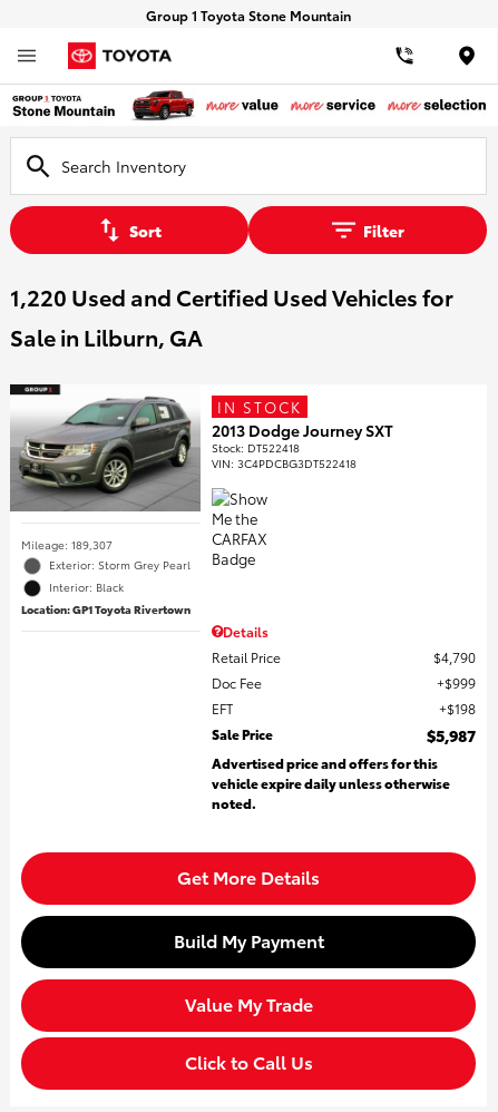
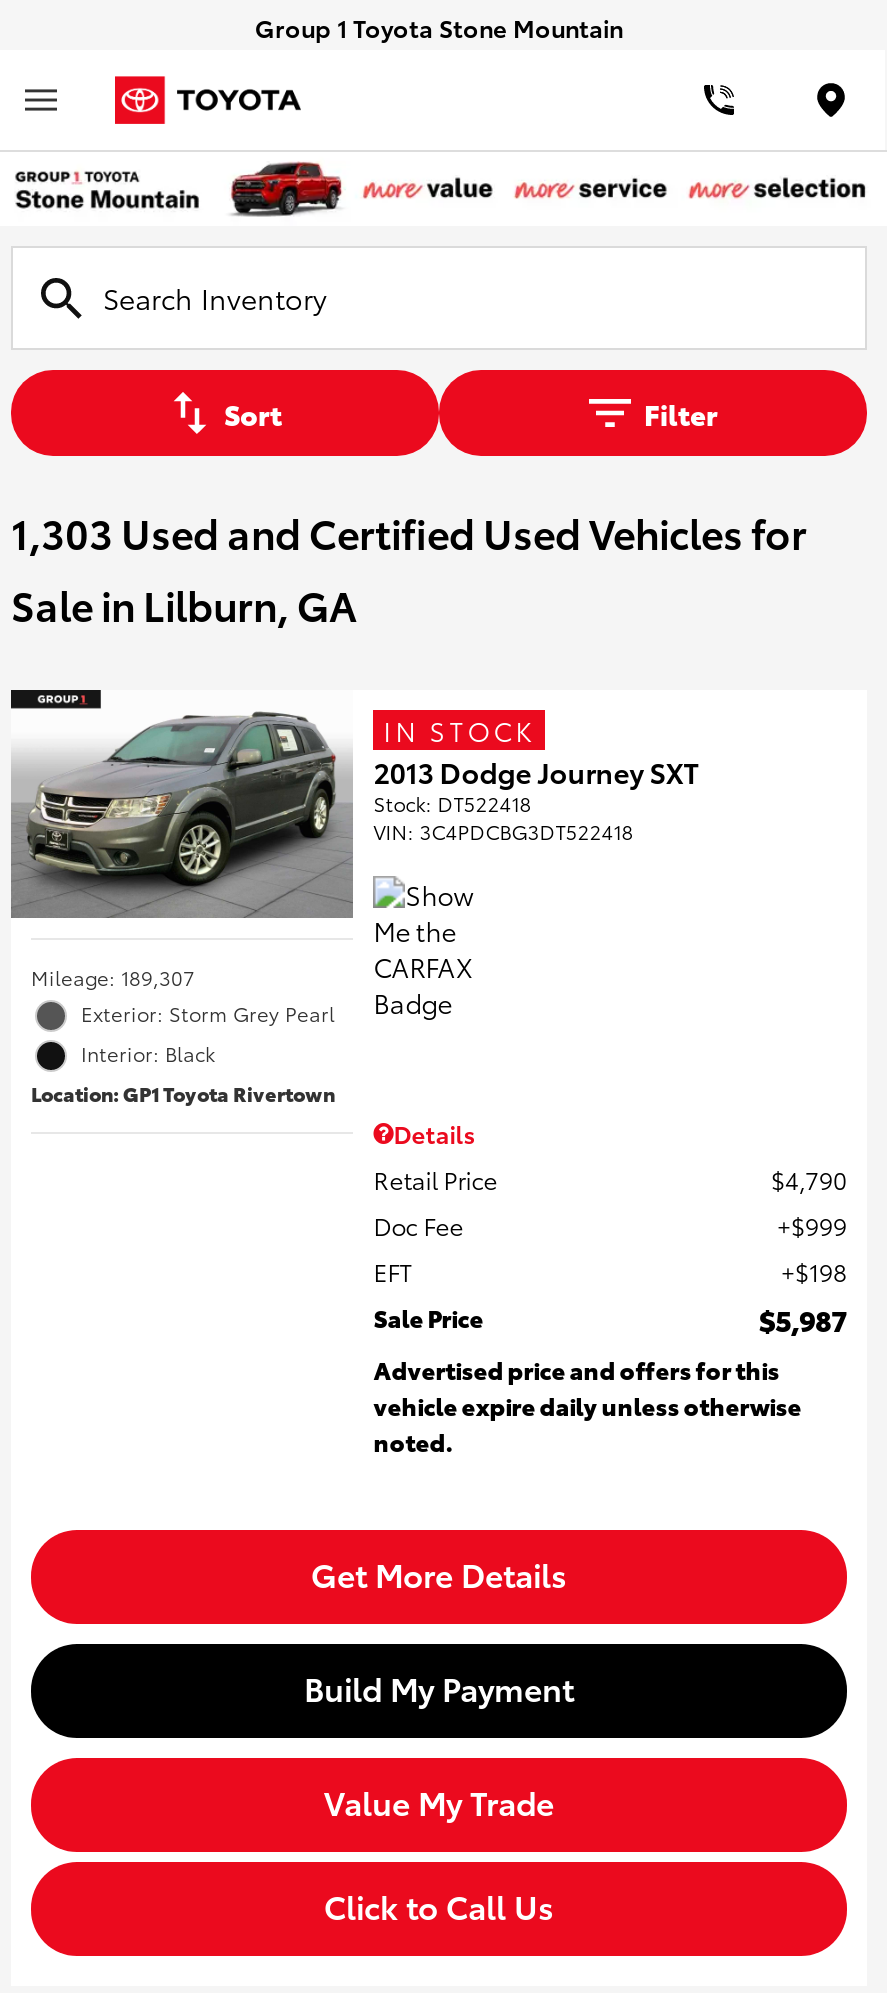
[10,281,453,312] 1,220 Used and Certified Used Vehicles for -> [11,505,807,561] 1,303 Used and Certified Used Vehicles for

